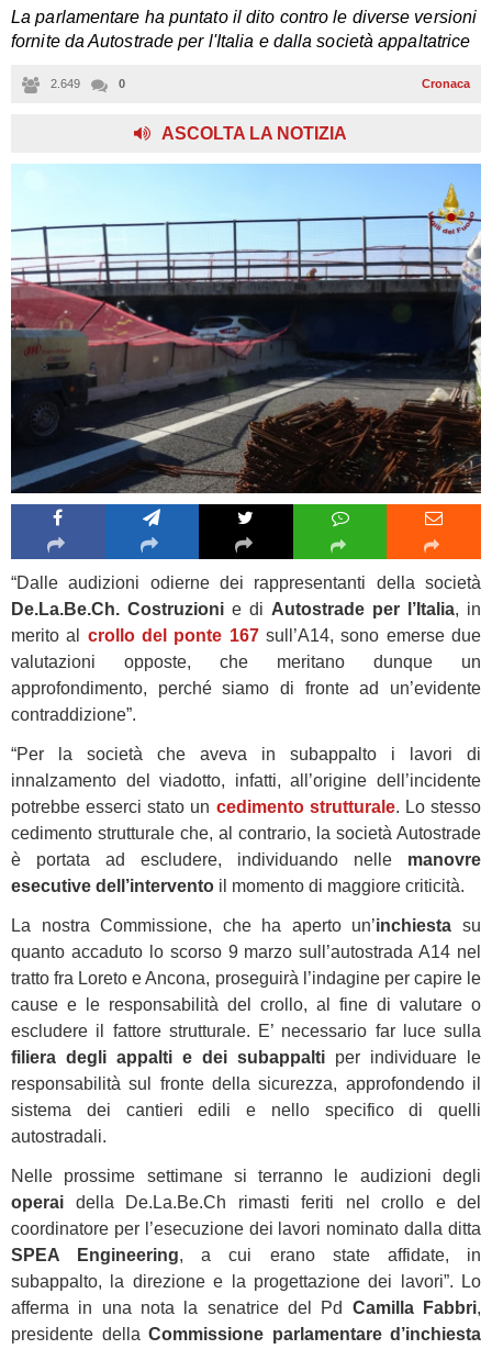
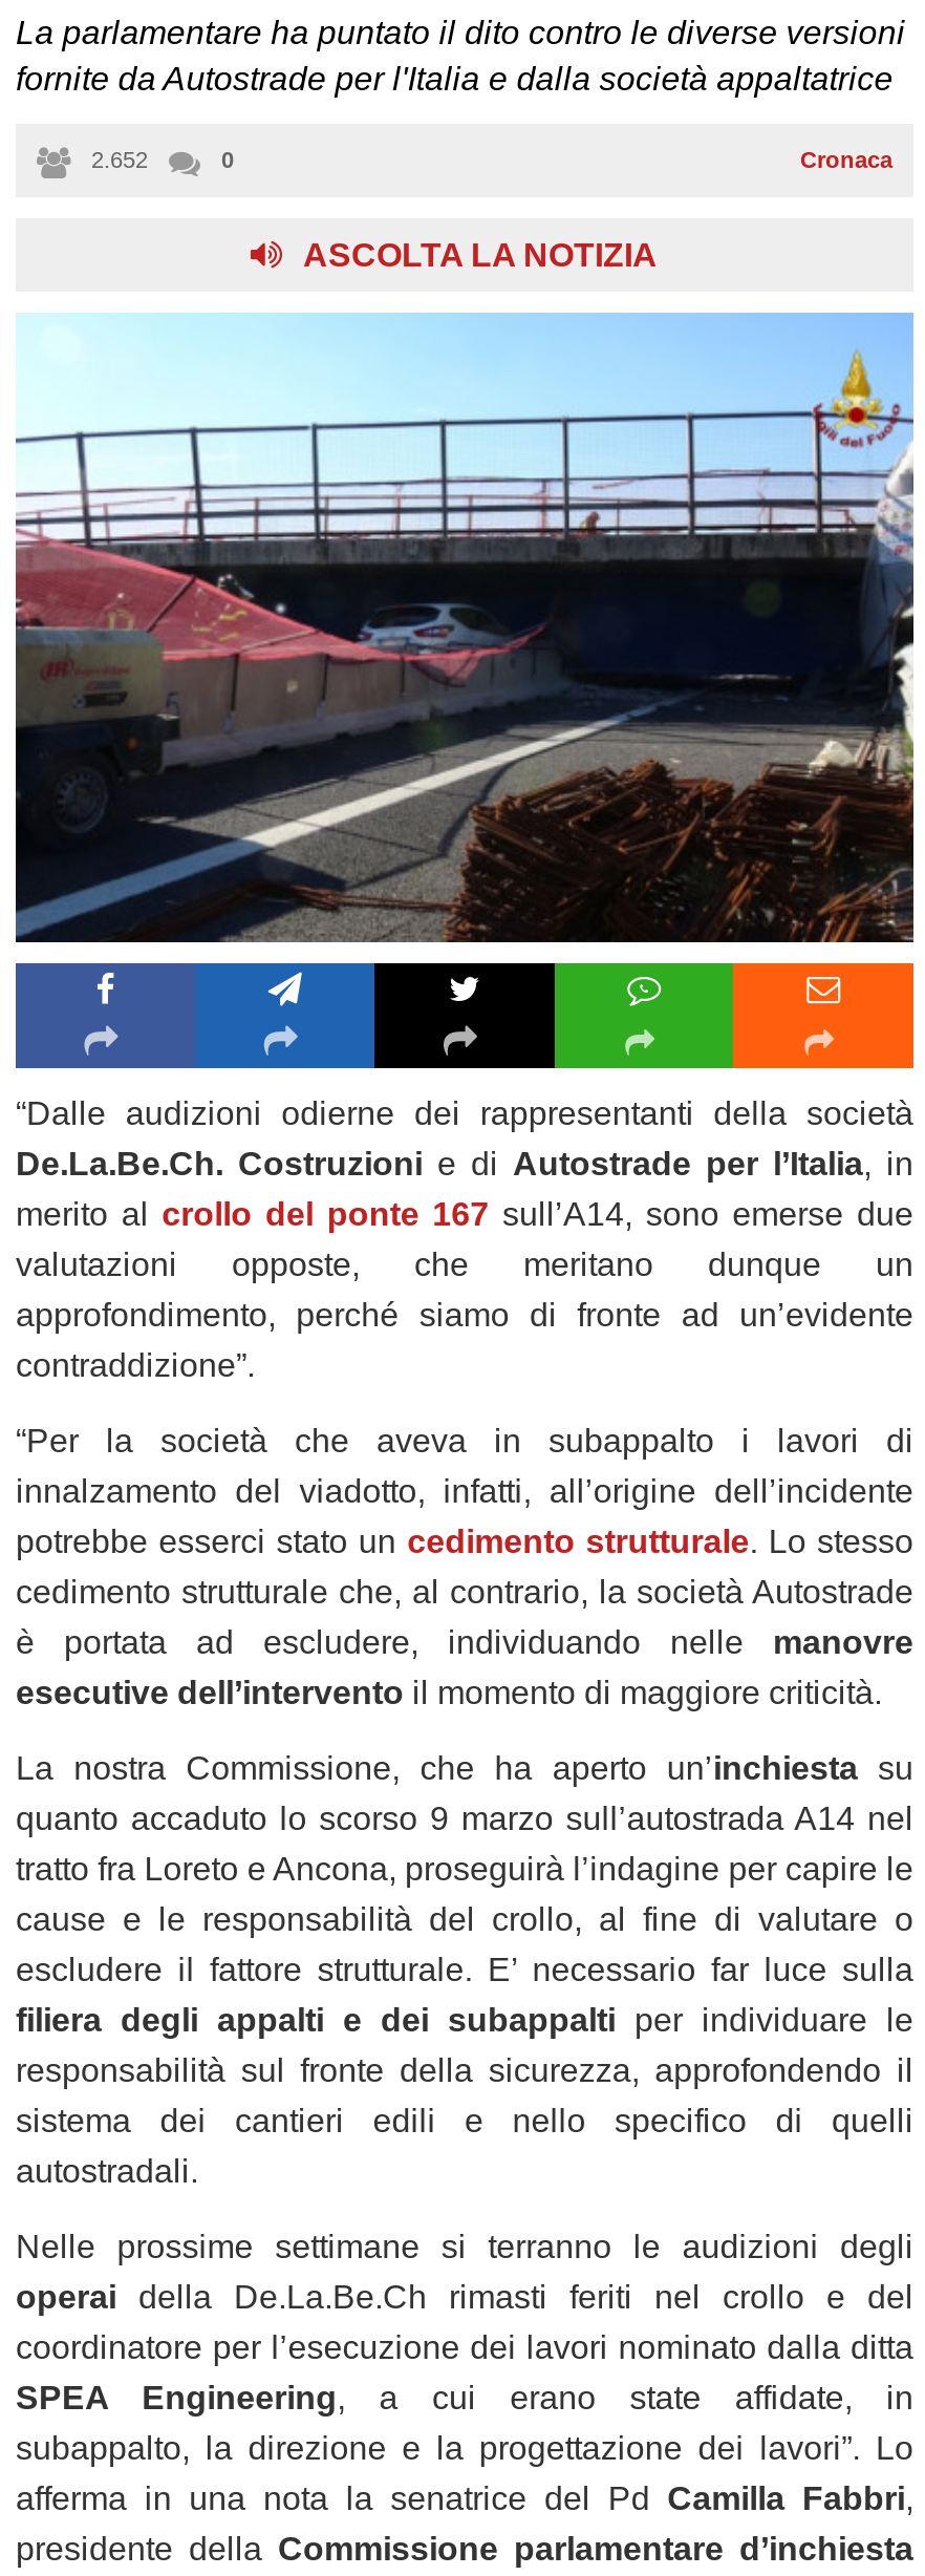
[51,77,80,90] 2.649 -> [91,147,148,172] 2.652

